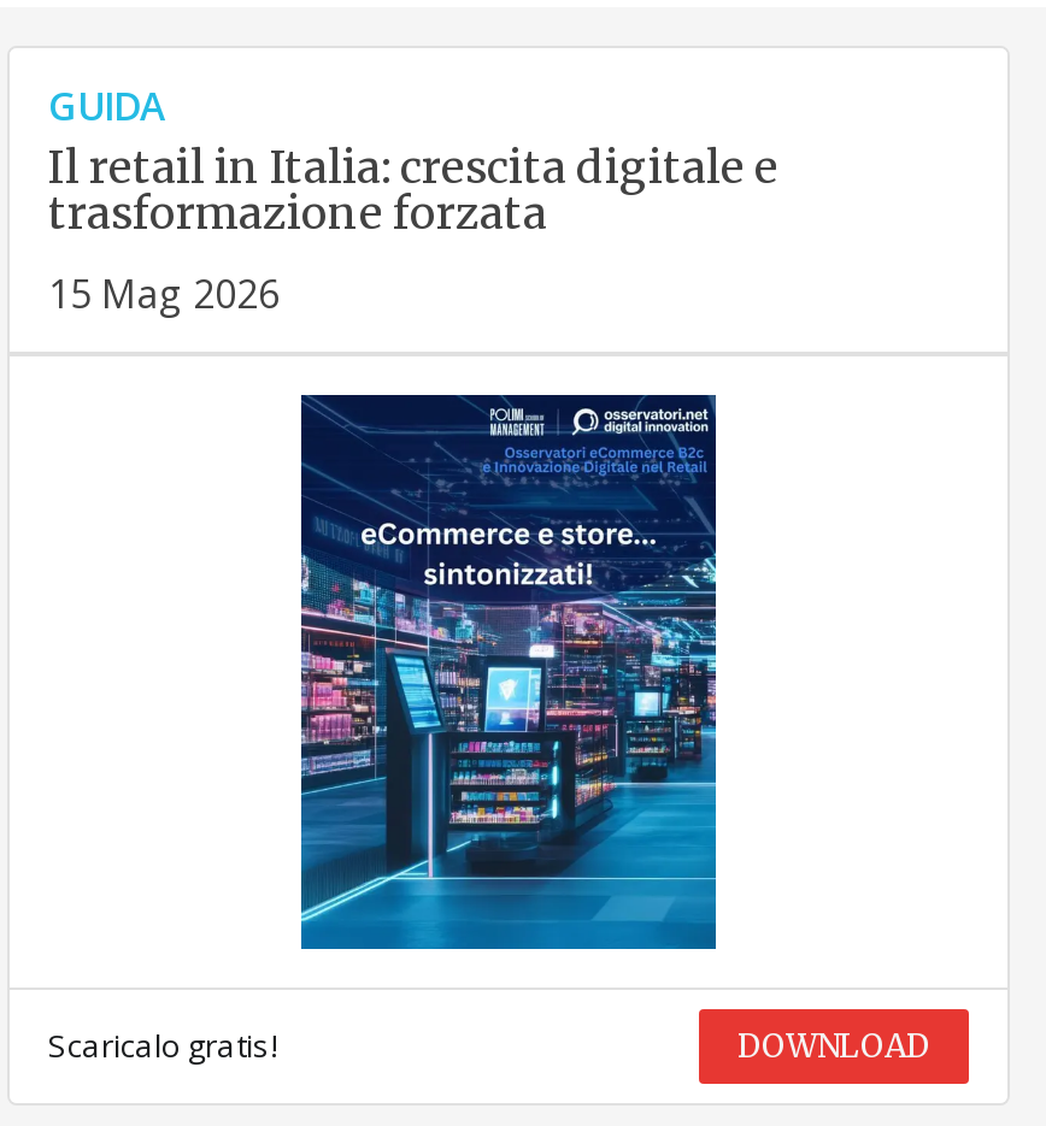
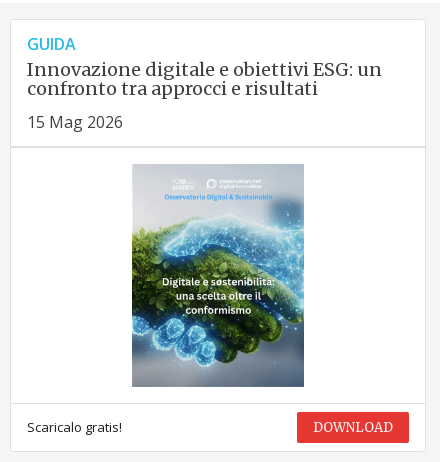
[48,140,778,241] Il retail in Italia: crescita digitale e | trasformazione forzata -> [27,58,382,100] Innovazione digitale e obiettivi ESG: un | confronto tra approcci e risultati
[299,393,716,951] [image] -> [131,164,304,387] [image]

